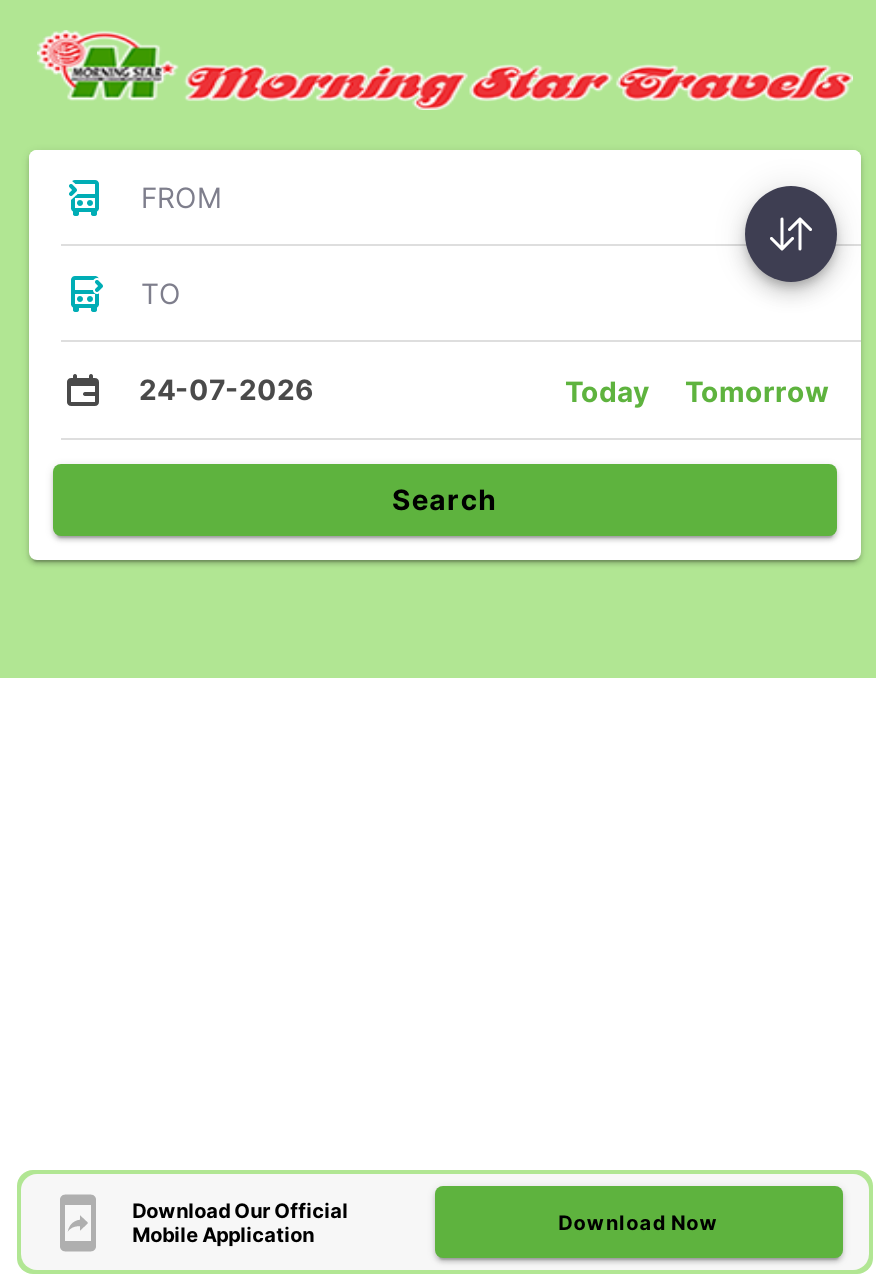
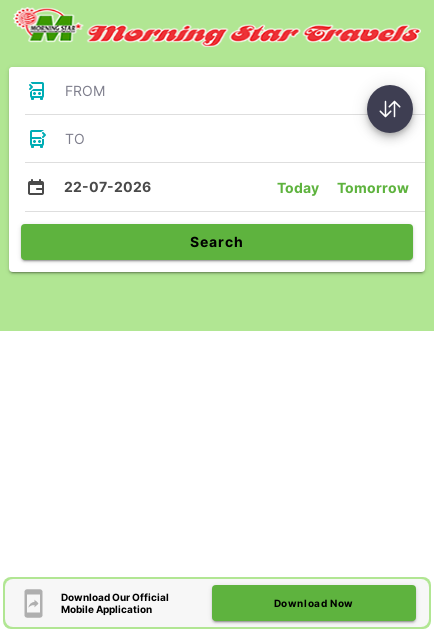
[139,372,313,406] 24-07-2026 -> [64,178,151,195] 22-07-2026

